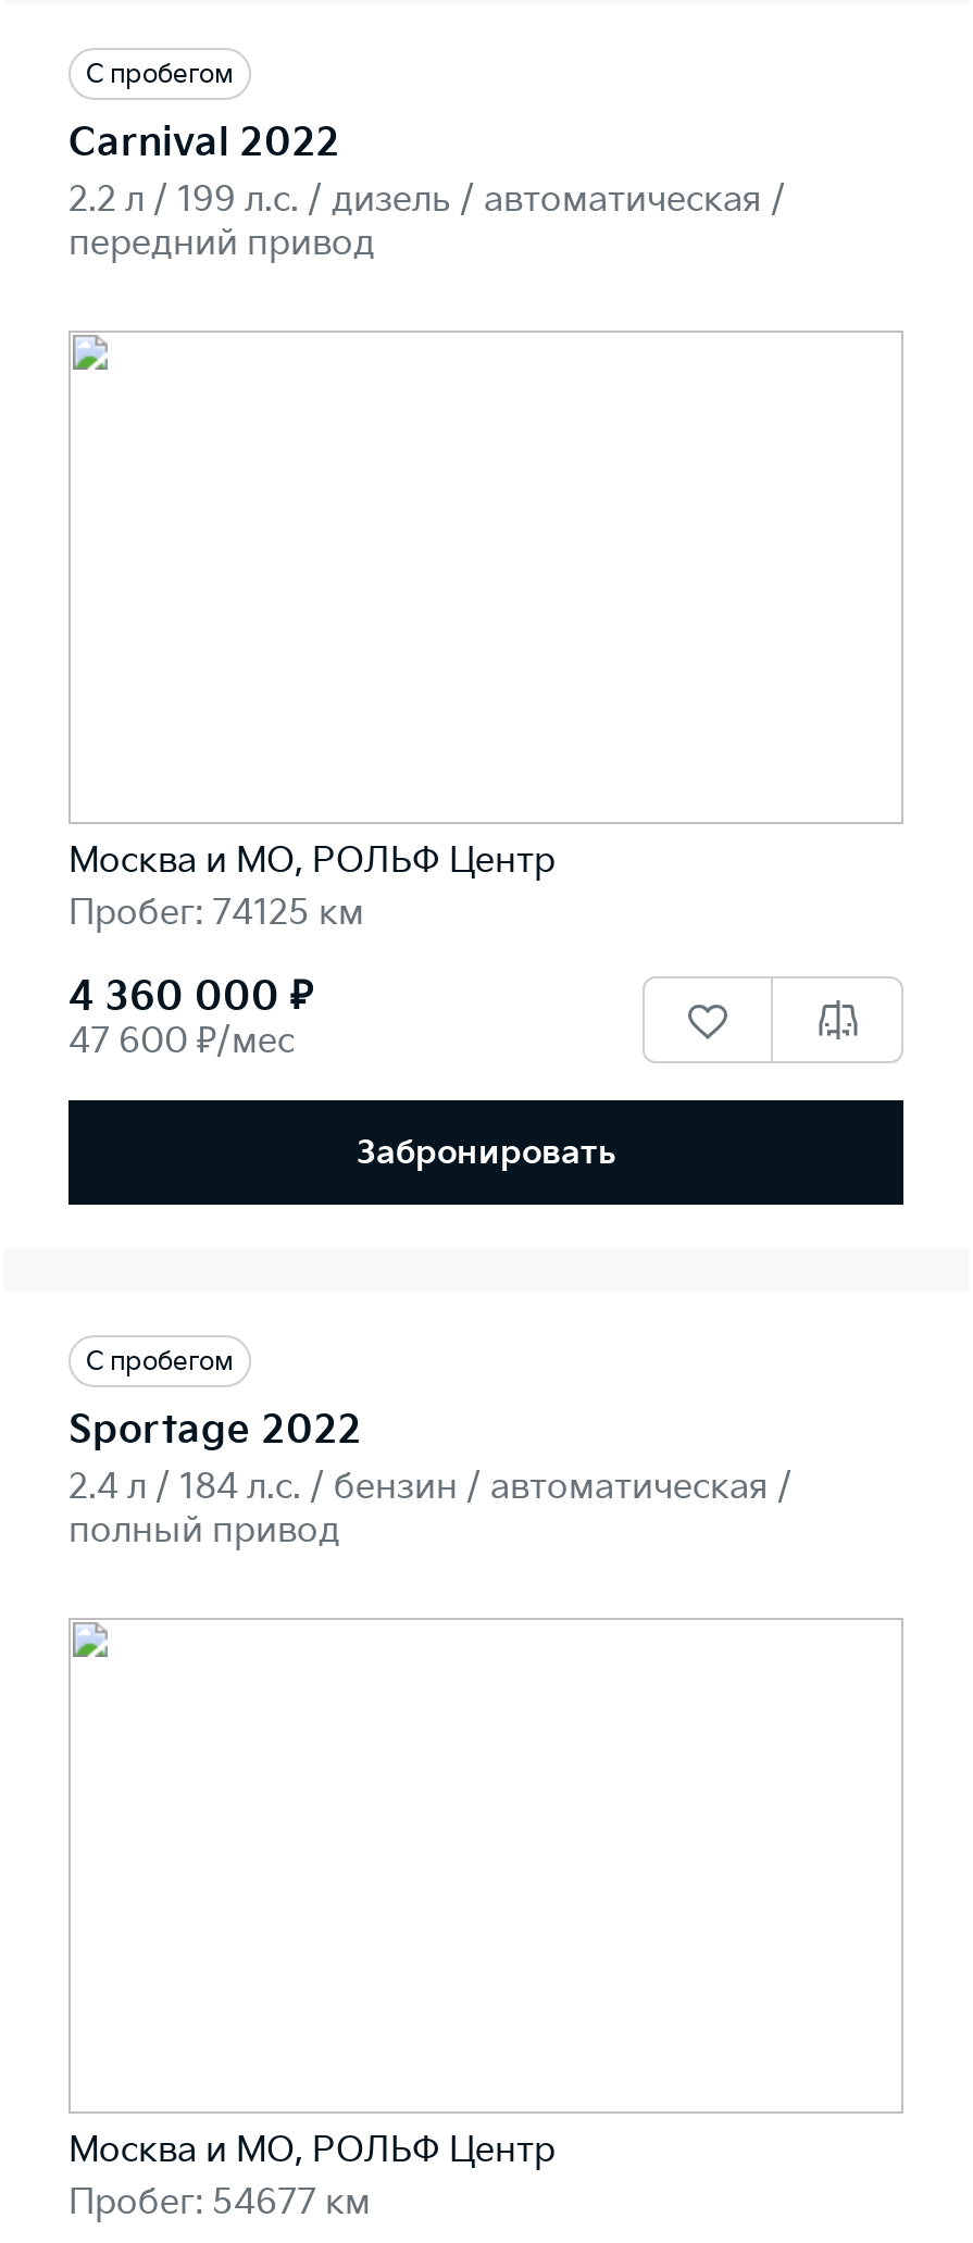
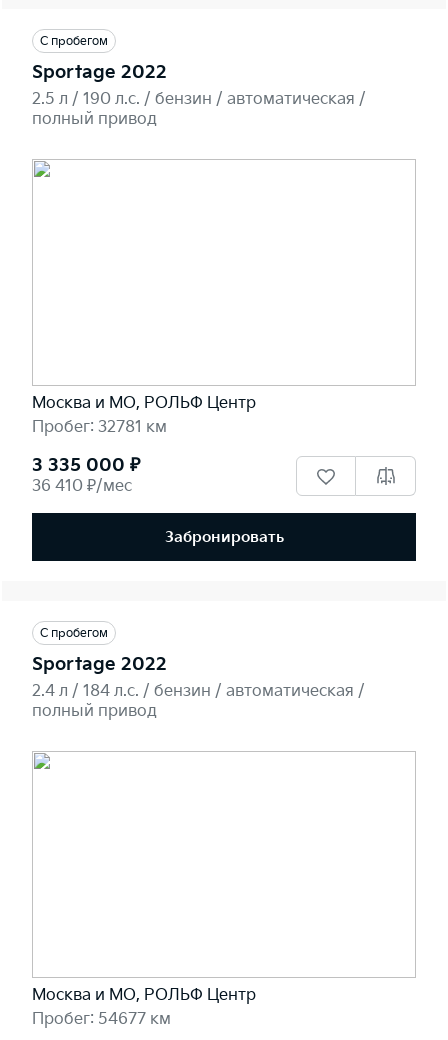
[68,120,786,265] Carnival 2022 | 2.2 л / 199 л.c. / дизель / автоматическая / | передний привод -> [32,62,366,129] Sportage 2022 | 2.5 л / 190 л.c. / бензин / автоматическая / | полный привод
[68,894,364,935] Пробег: 74125 км -> [32,418,167,437] Пробег: 32781 км
[68,975,312,1020] 4 360 000 ₽ -> [32,455,140,476] 3 335 000 ₽
[68,1022,295,1064] 47 600 ₽/мес -> [32,477,132,496] 36 410 ₽/мес

